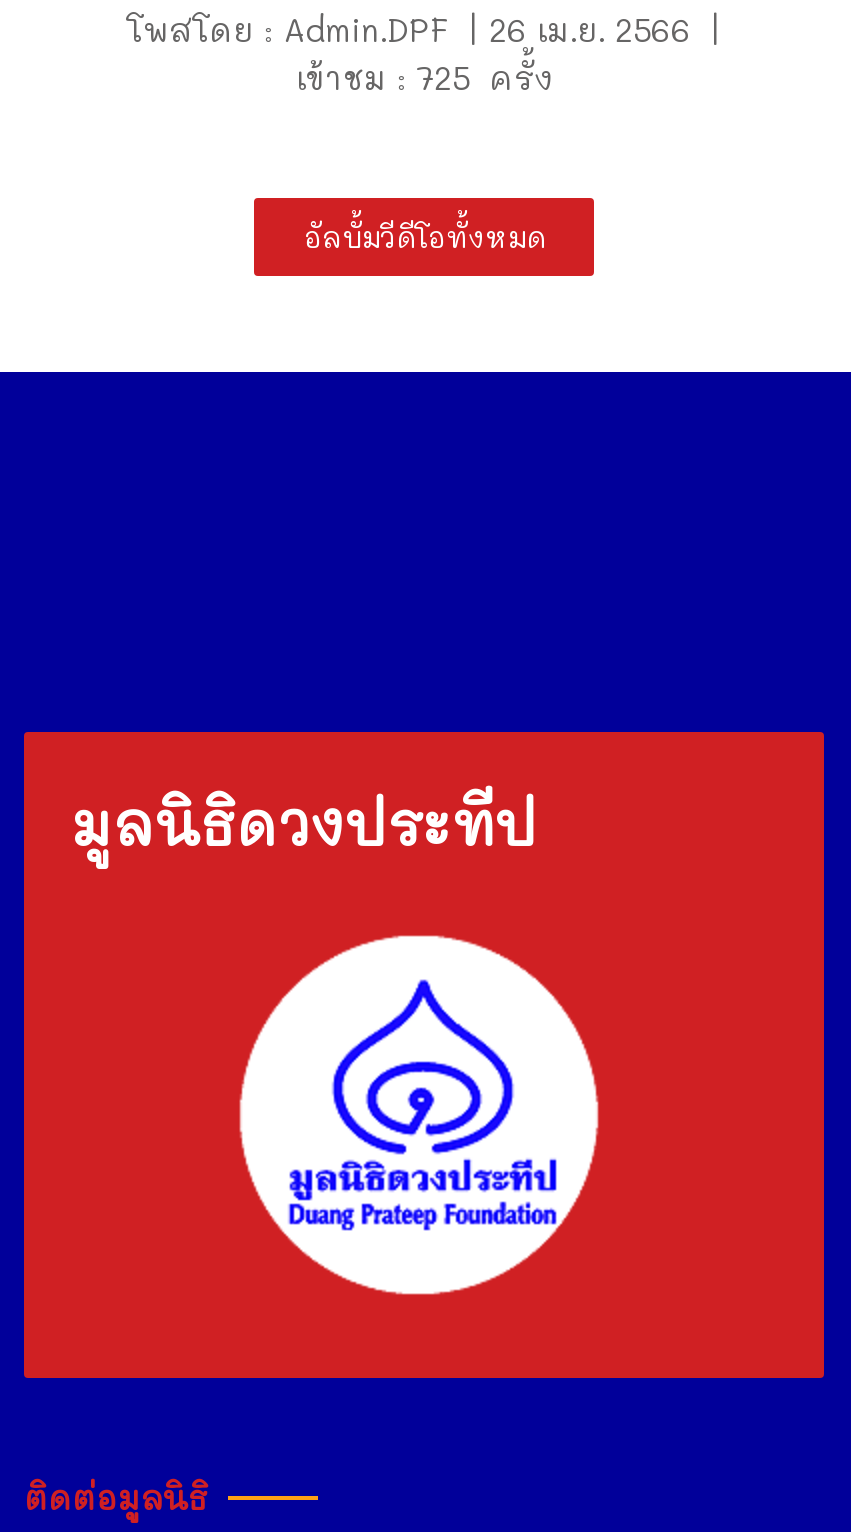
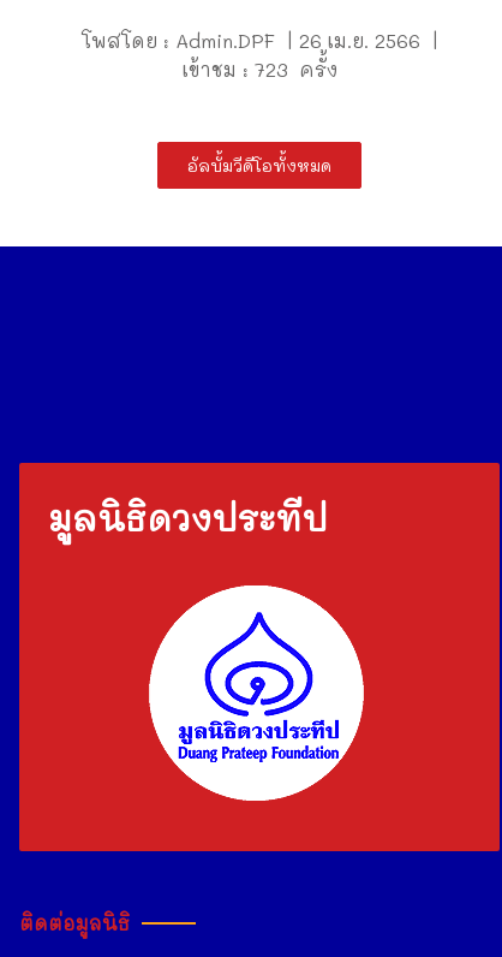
[296,56,552,98] เข้าชม : 725 ครั้ง -> [182,57,337,82] เข้าชม : 723 ครั้ง

